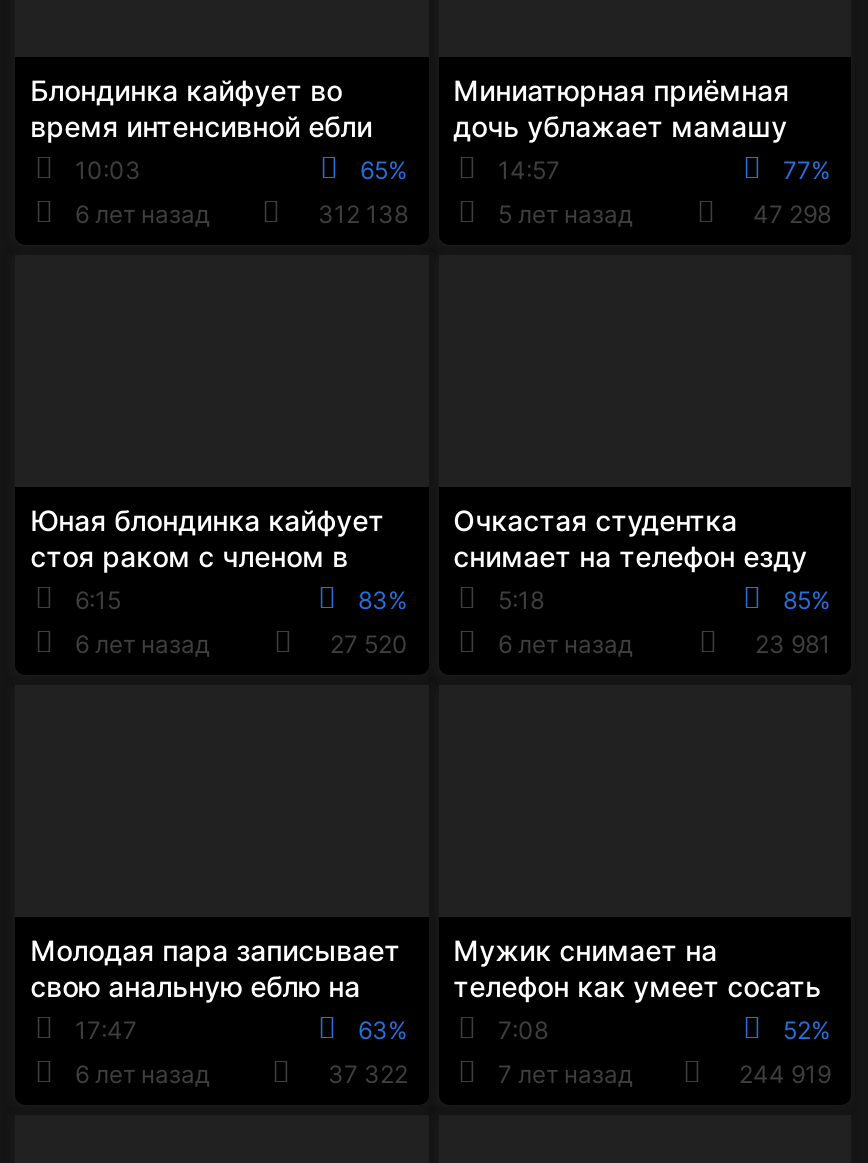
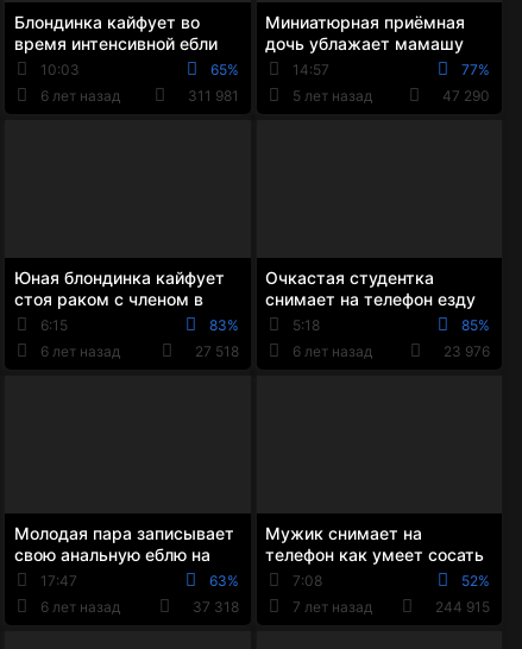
[318,199,408,229] 312 138 -> [187,87,238,105] 311 981
[753,199,831,229] 47 298 -> [442,87,490,105] 47 290
[330,630,408,660] 27 520 -> [194,343,238,361] 27 518
[755,630,831,660] 23 981 -> [444,343,490,361] 23 976
[328,1060,408,1090] 37 322 -> [192,598,238,616] 37 318
[739,1060,831,1090] 244 919 -> [435,598,490,616] 244 915

